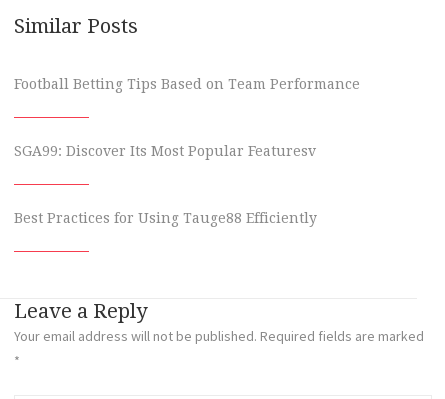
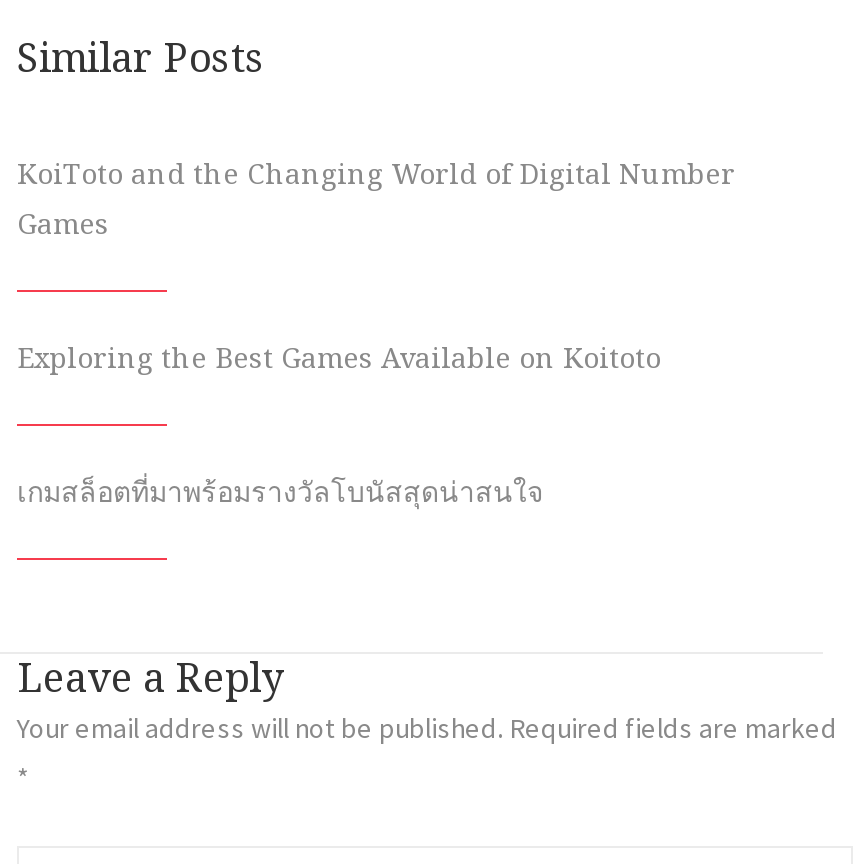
[14,76,360,92] Football Betting Tips Based on Team Performance -> [17,159,735,241] KoiToto and the Changing World of Digital Number | Games
[14,143,316,159] SGA99: Discover Its Most Popular Featuresv -> [17,343,661,375] Exploring the Best Games Available on Koitoto
[14,210,317,226] Best Practices for Using Tauge88 Efficiently -> [17,477,543,509] เกมสล็อตที่มาพร้อมรางวัลโบนัสสุดน่าสนใจ

